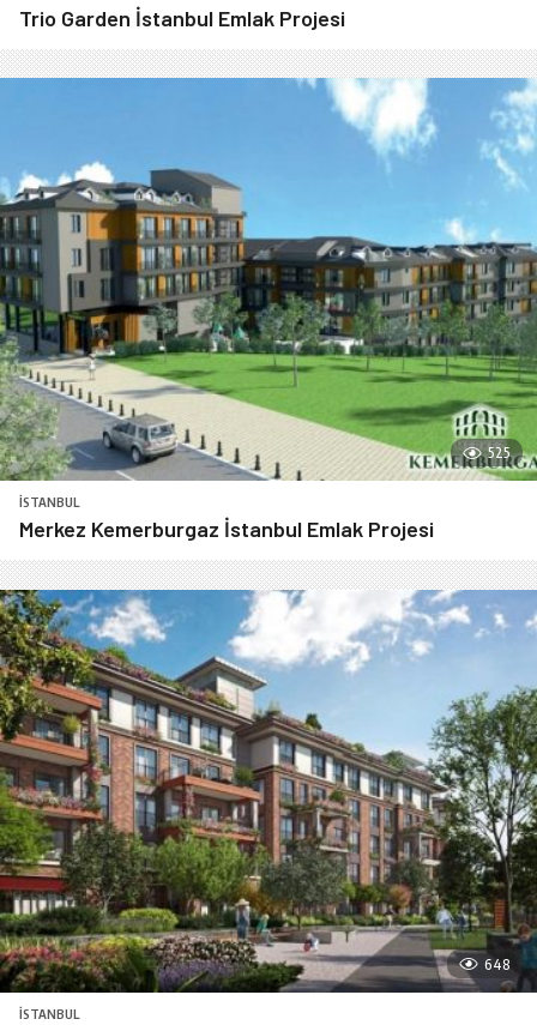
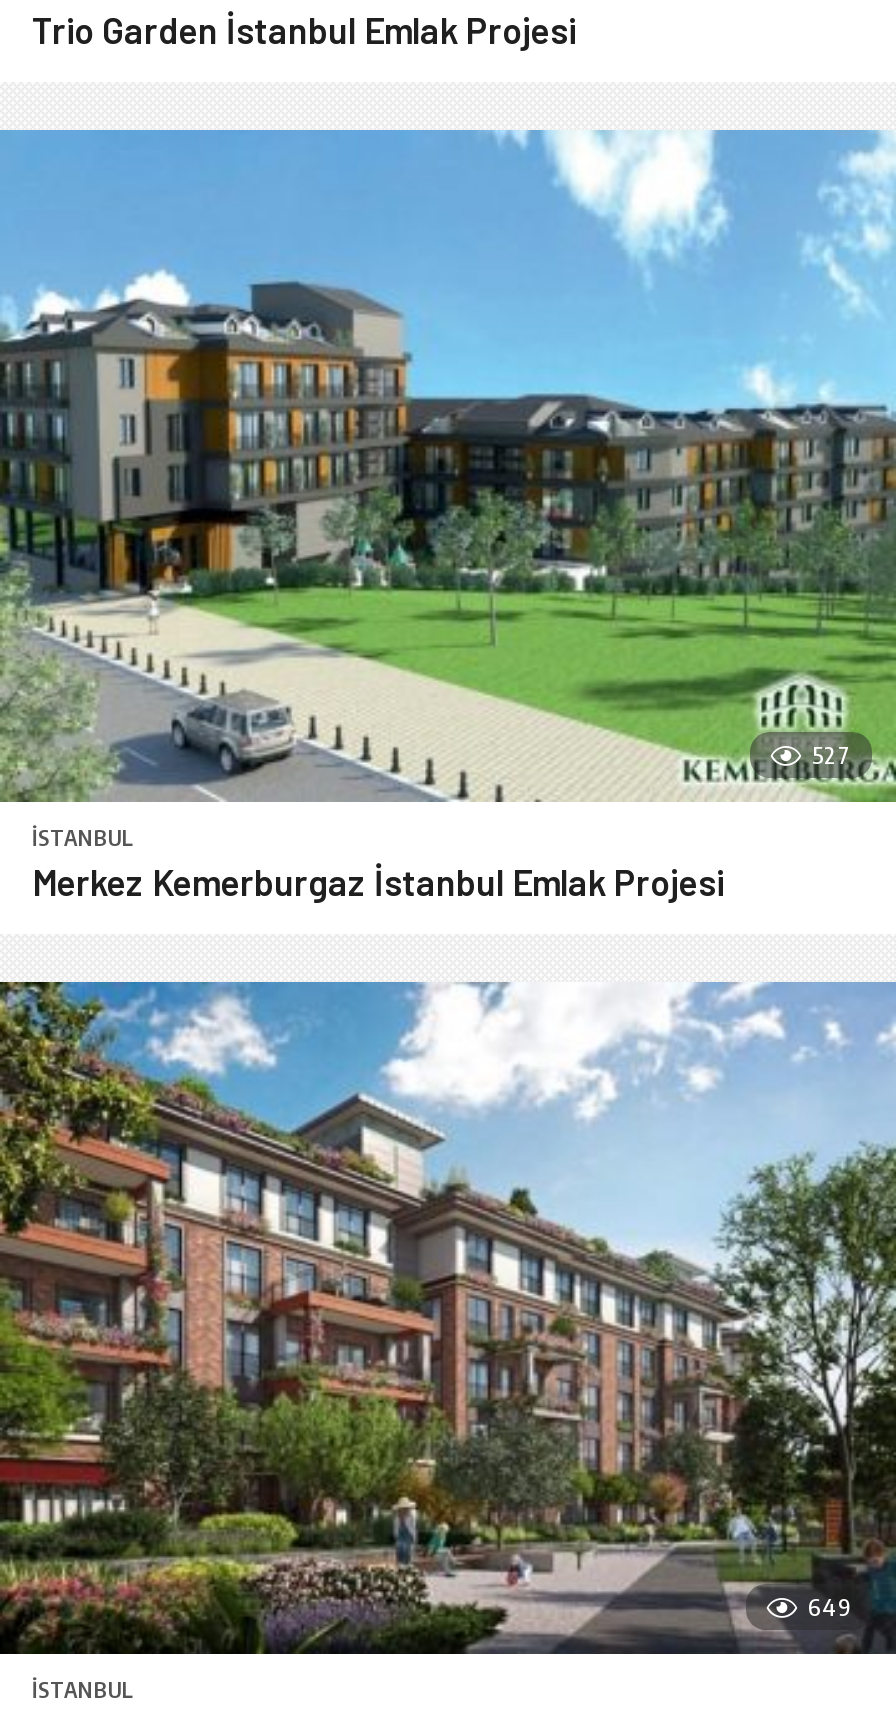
[488,444,511,462] 525 -> [812,740,852,770] 527
[484,955,511,973] 648 -> [808,1593,852,1623] 649

